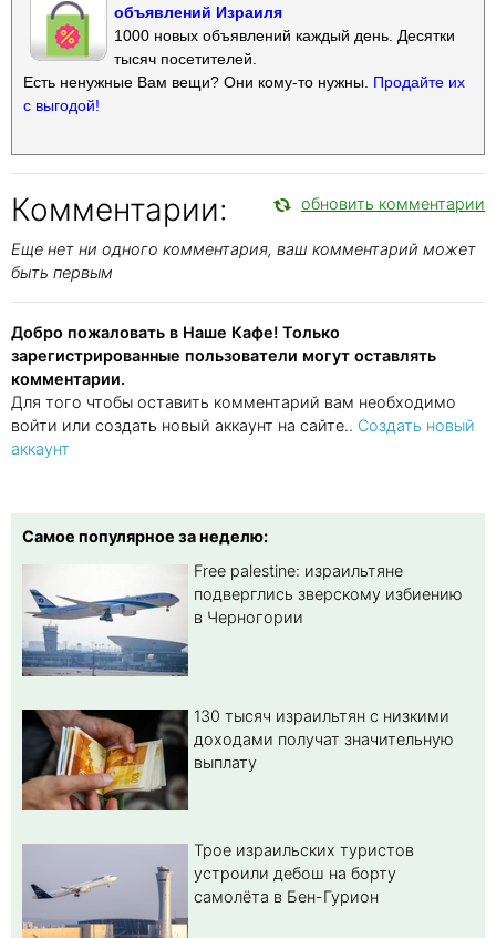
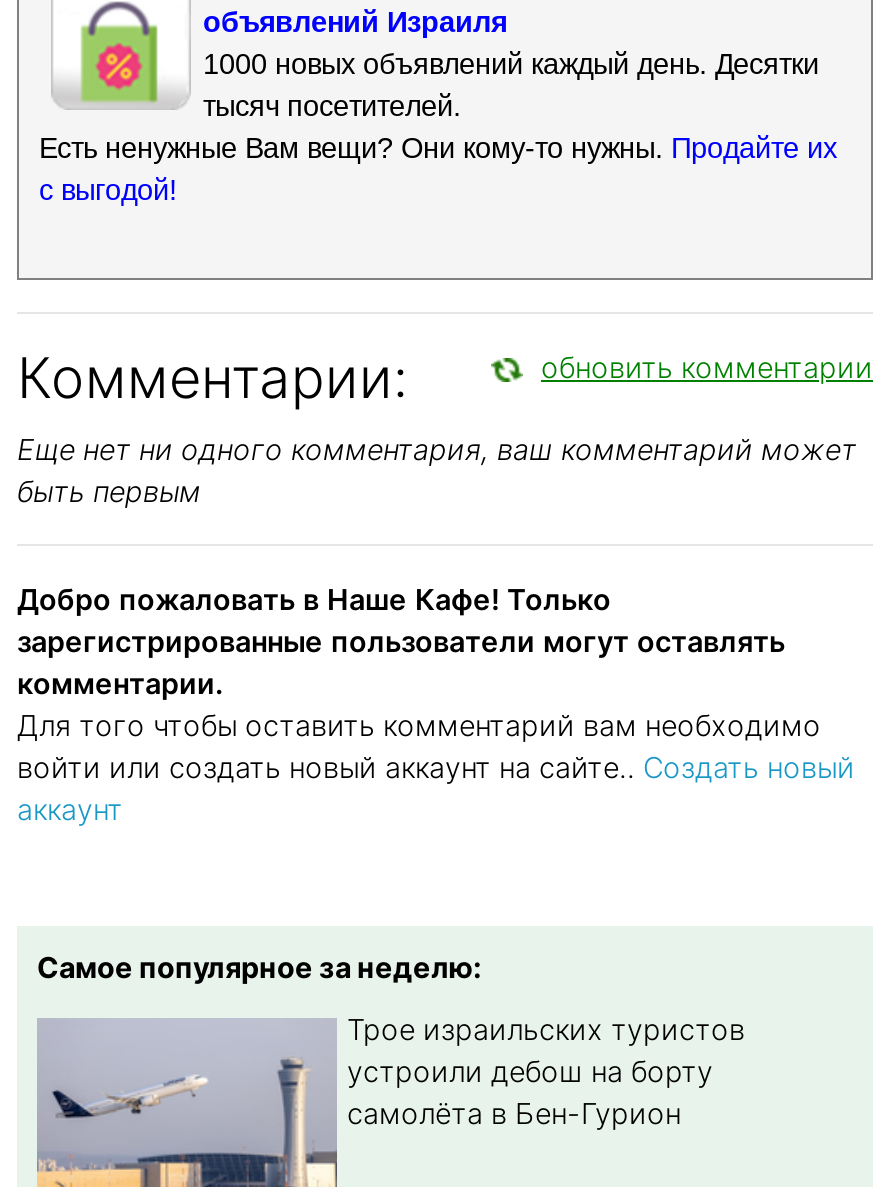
[21,561,463,677] [image] | Free palestine: израильтяне | подверглись зверскому избиению | в Черногории -> none
[21,706,454,812] [image] | 130 тысяч израильтян с низкими | доходами получат значительную | выплату -> none

